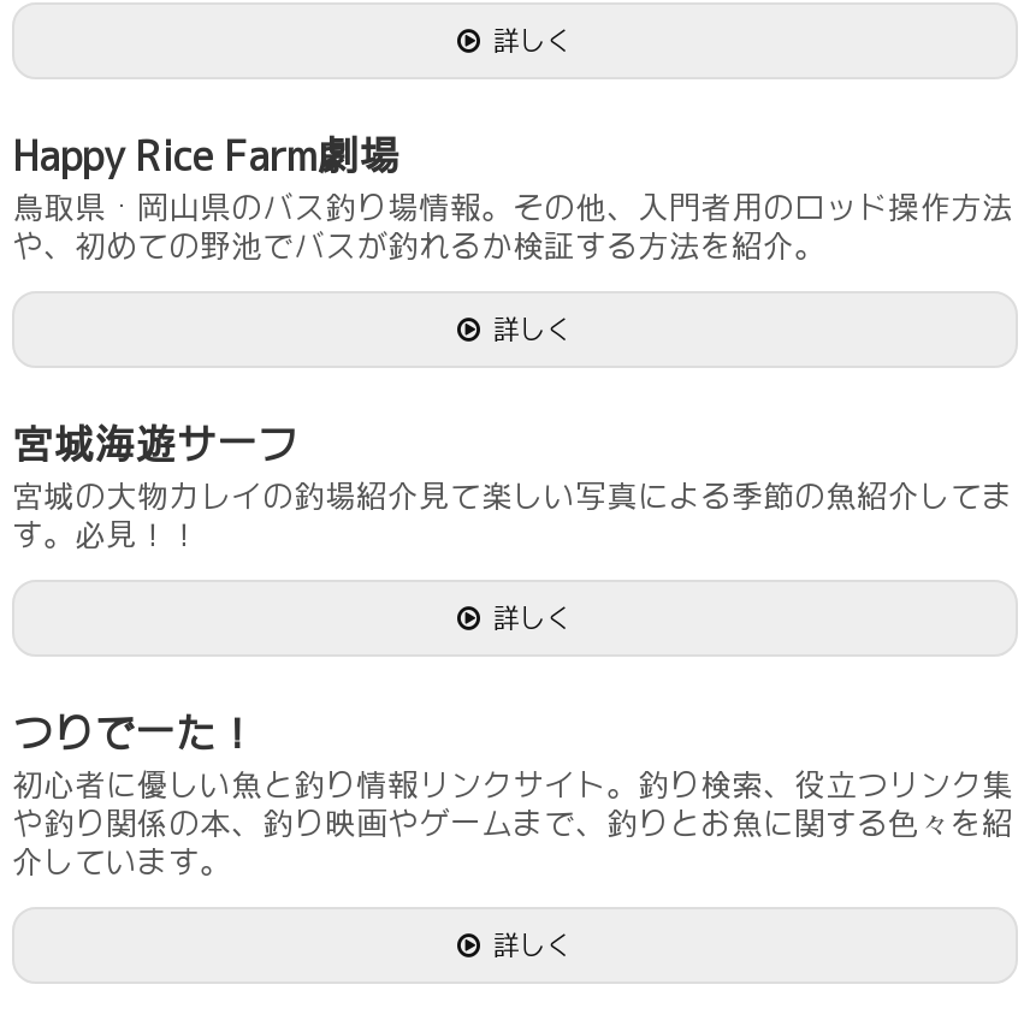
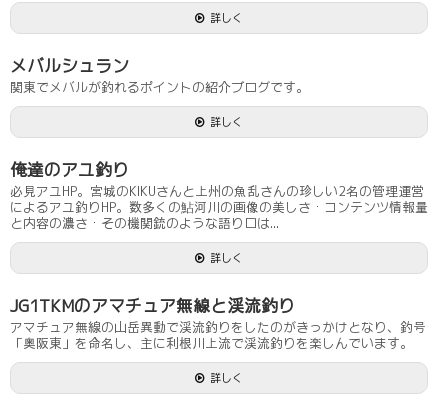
[12,132,1013,265] Happy Rice Farm劇場 | 鳥取県・岡山県のバス釣り場情報。その他、入門者用のロッド操作方法 | や、初めての野池でバスが釣れるか検証する方法を紹介。 -> [10,56,309,95] メバルシュラン | 関東でメバルが釣れるポイントの紹介ブログです。
[12,421,1013,553] 宮城海遊サーフ | 宮城の大物カレイの釣場紹介見て楽しい写真による季節の魚紹介してま | す。必見！！ -> [10,160,428,231] 俺達のアユ釣り | 必見アユHP。宮城のKIKUさんと上州の魚乱さんの珍しい2名の管理運営 | によるアユ釣りHP。数多くの鮎河川の画像の美しさ・コンテンツ情報量 | と内容の濃さ・その機関銃のような語り口は...
[12,710,1013,880] つりでーた！ | 初心者に優しい魚と釣り情報リンクサイト。釣り検索、役立つリンク集 | や釣り関係の本、釣り映画やゲームまで、釣りとお魚に関する色々を紹 | 介しています。 -> [10,296,426,351] JG1TKMのアマチュア無線と渓流釣り | アマチュア無線の山岳異動で渓流釣りをしたのがきっかけとなり、釣号 | 「奥阪東」を命名し、主に利根川上流で渓流釣りを楽しんでいます。

